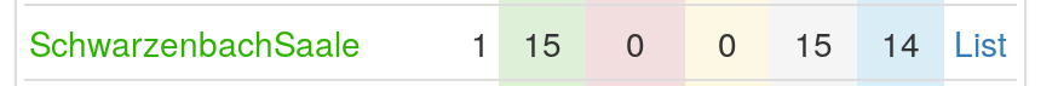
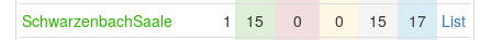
[471,18,1007,67] 1 15 0 0 15 14 List -> [222,10,466,31] 1 15 0 0 15 17 List

